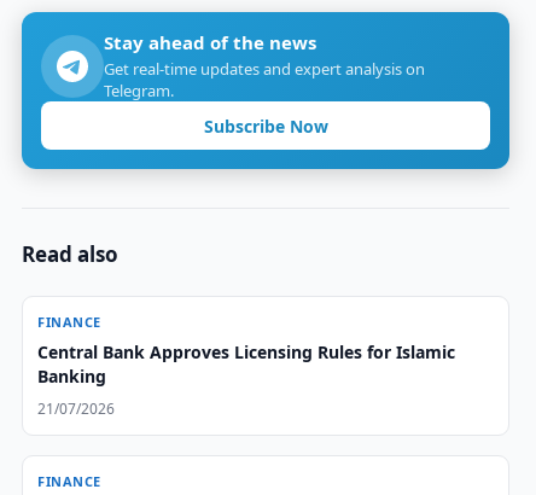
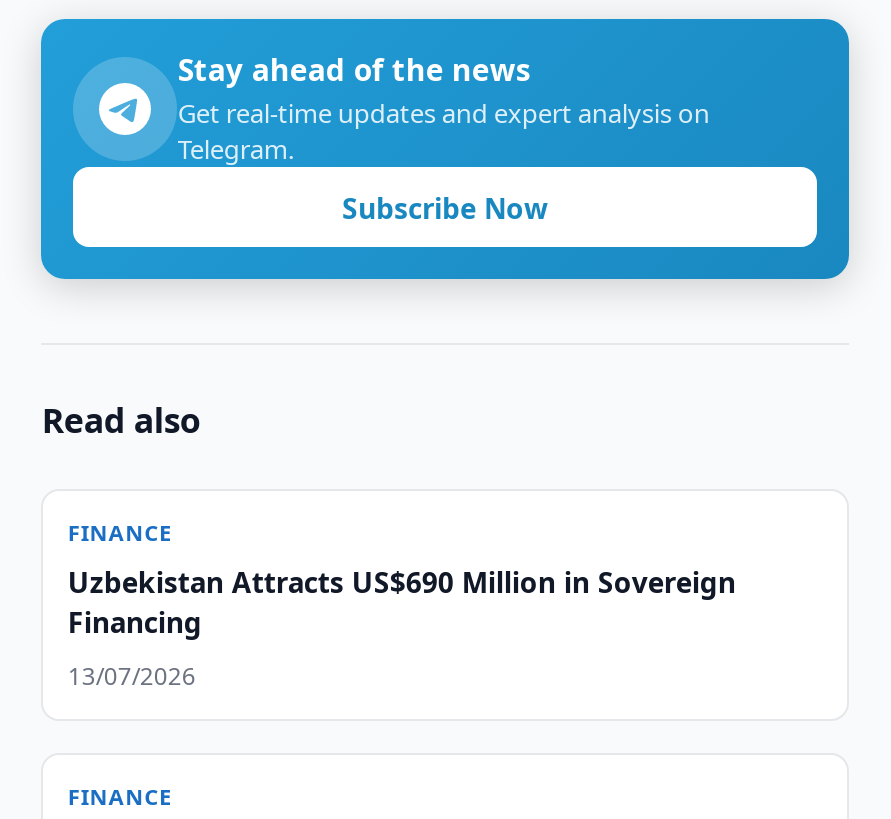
[38,340,456,388] Central Bank Approves Licensing Rules for Islamic | Banking -> [68,563,736,641] Uzbekistan Attracts US$690 Million in Sovereign | Financing
[38,398,115,419] 21/07/2026 -> [68,659,196,693] 13/07/2026

